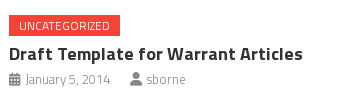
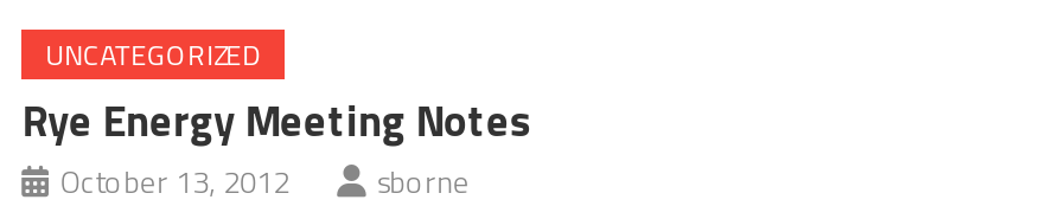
[9,39,303,88] Draft Template for Warrant Articles | January 5, 2014 -> [22,88,532,204] Rye Energy Meeting Notes | October 13, 2012

